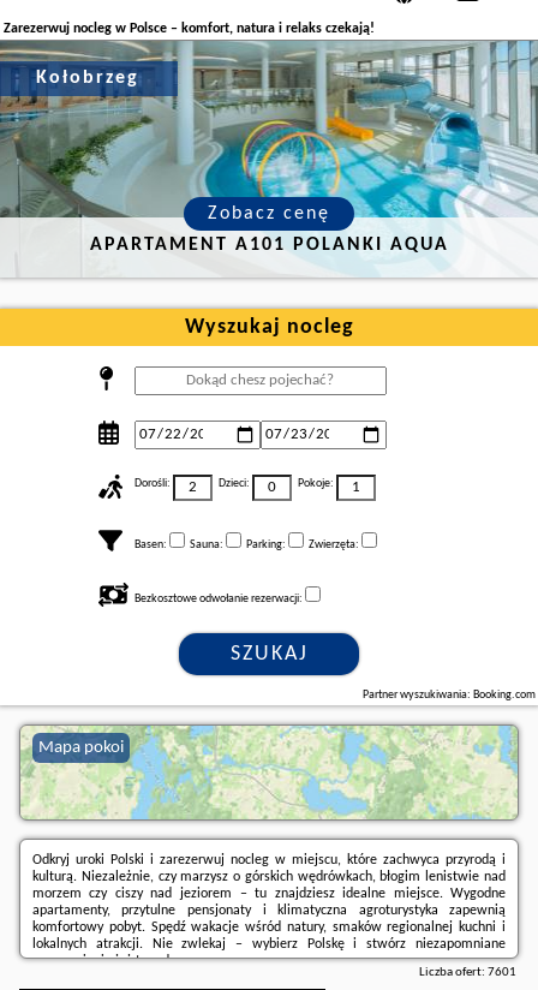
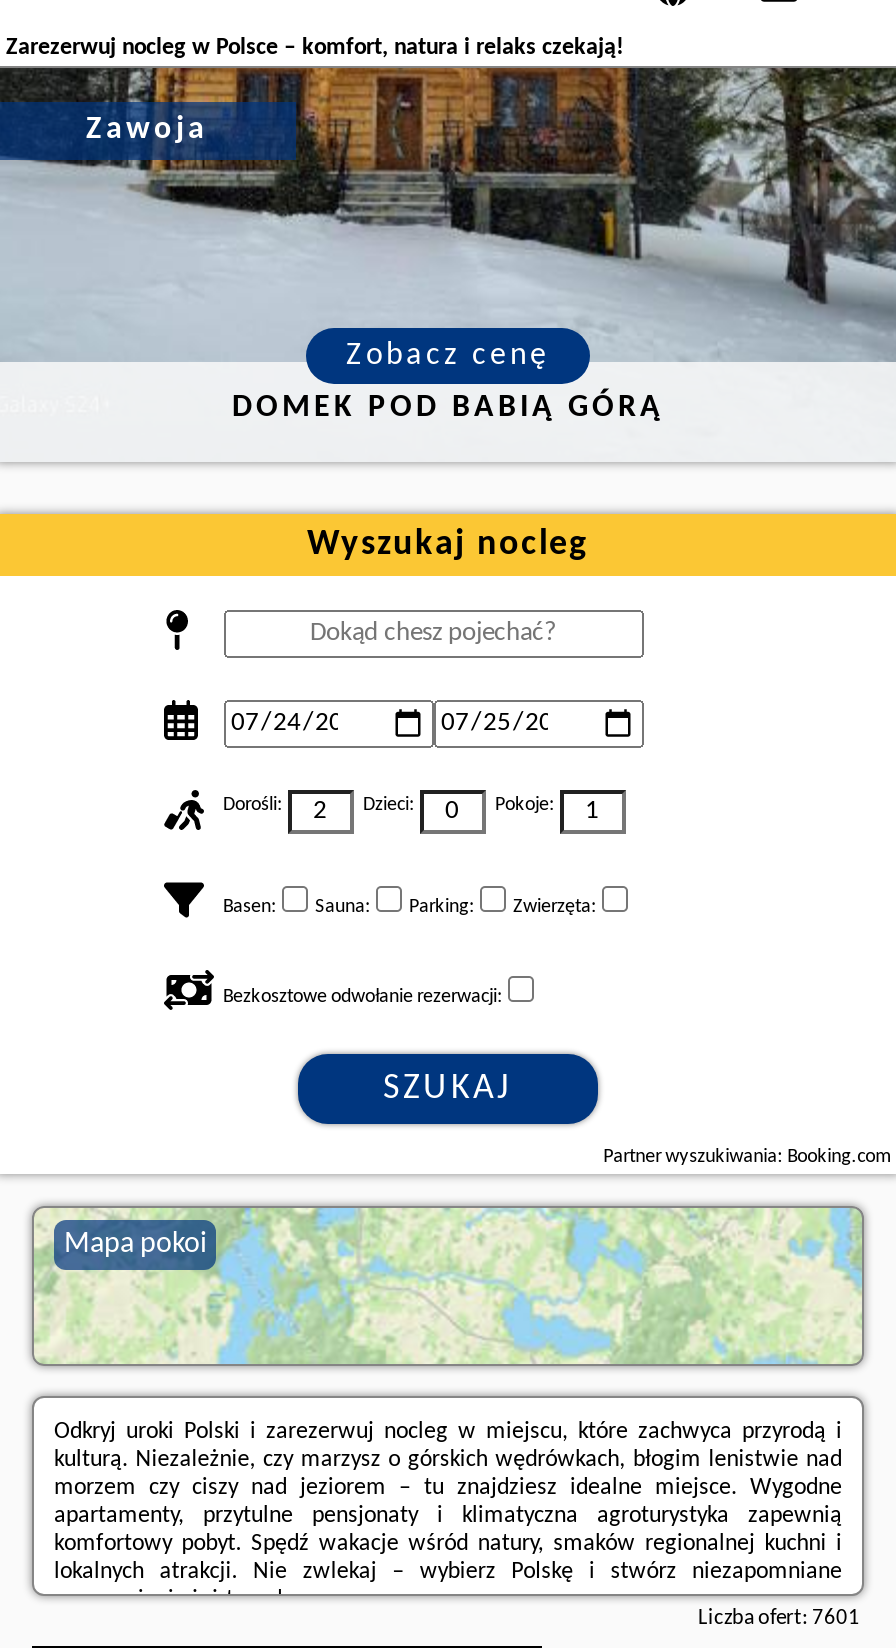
[4,40,534,219] [image] | Kołobrzeg -> [6,66,890,364] [image] | Zawoja
[89,235,449,255] APARTAMENT A101 POLANKI AQUA -> [232,392,664,424] DOMEK POD BABIĄ GÓRĄ

